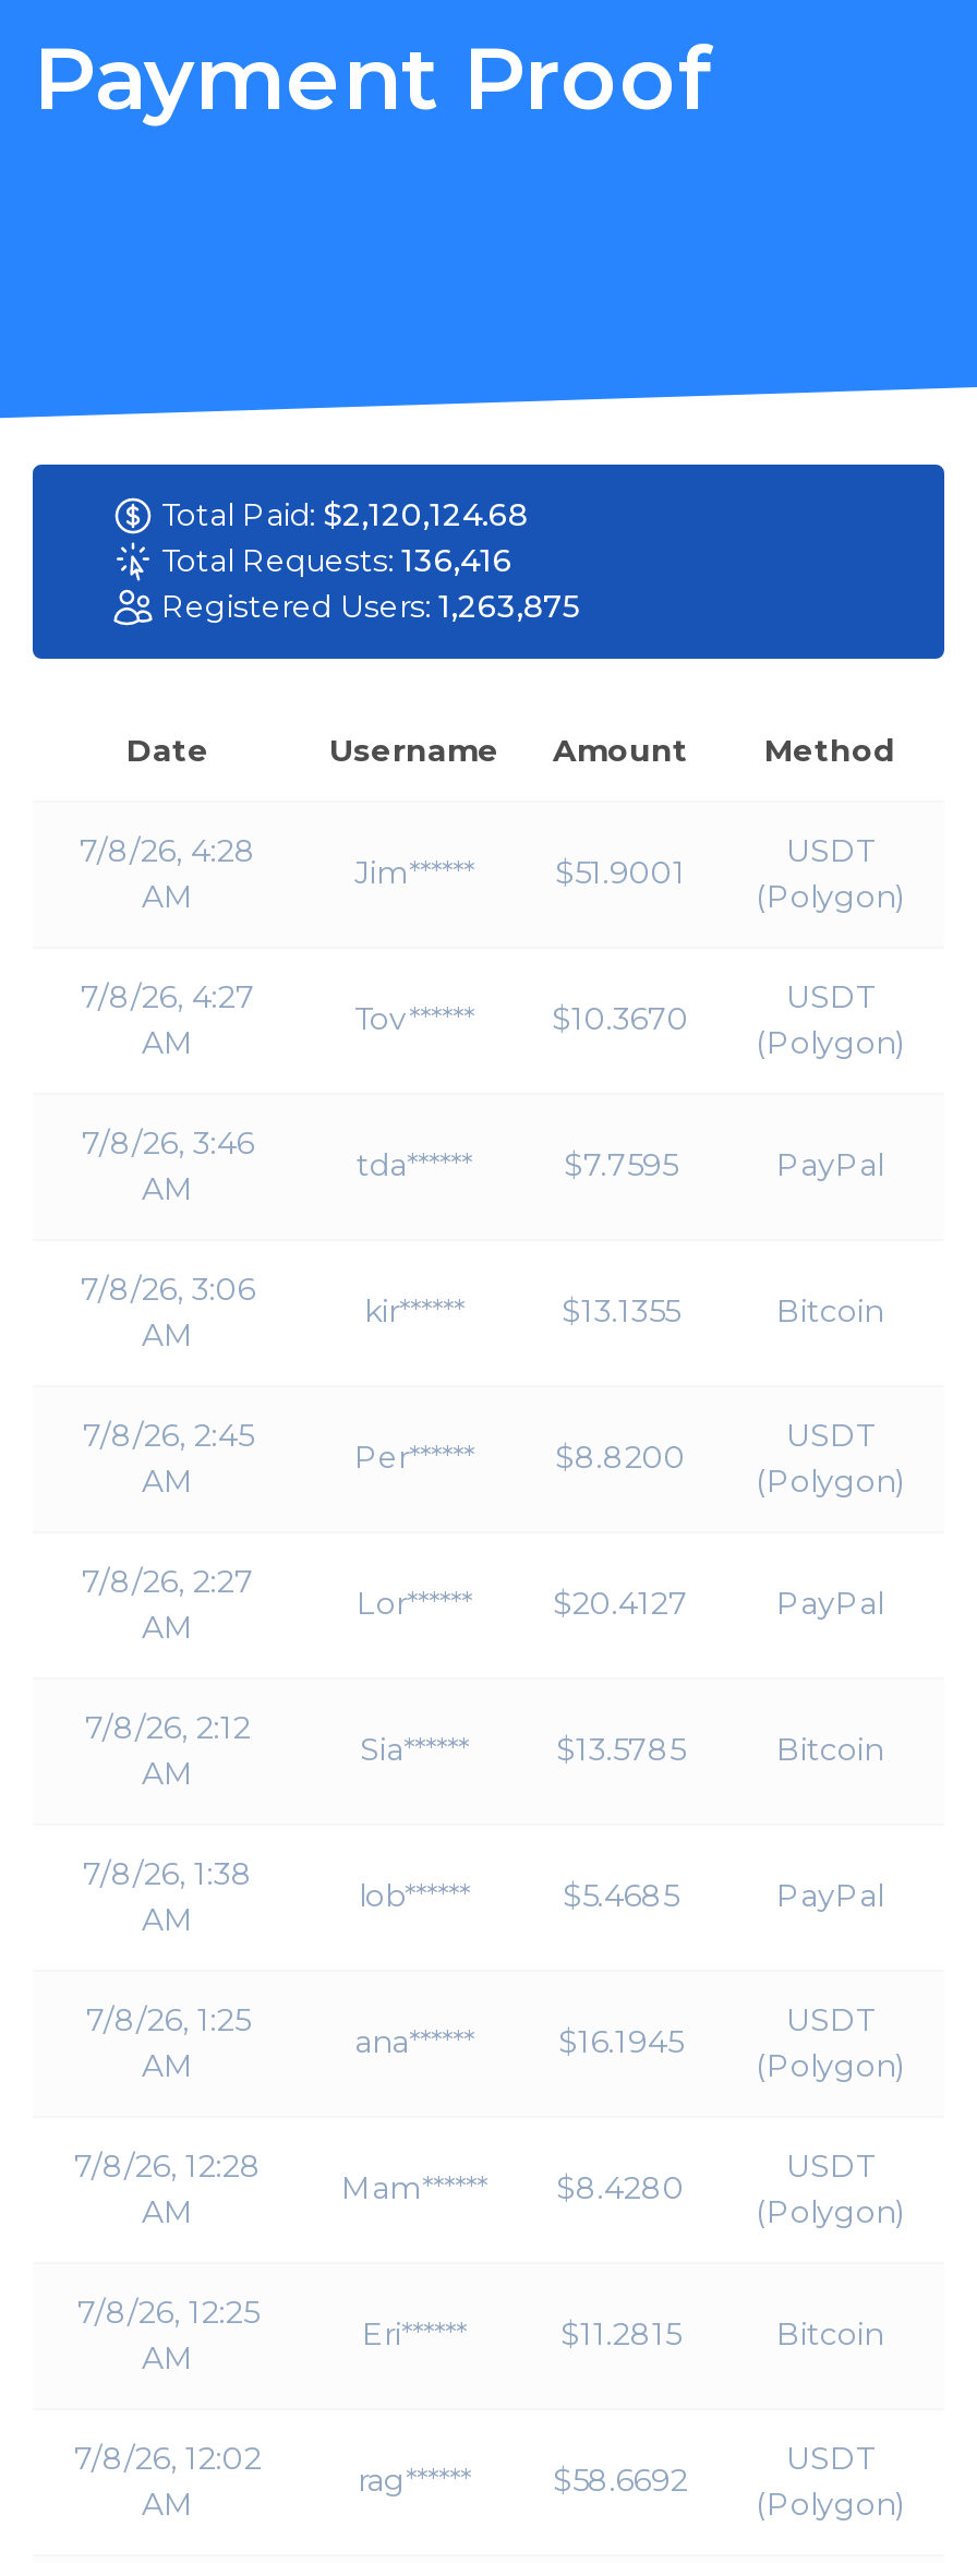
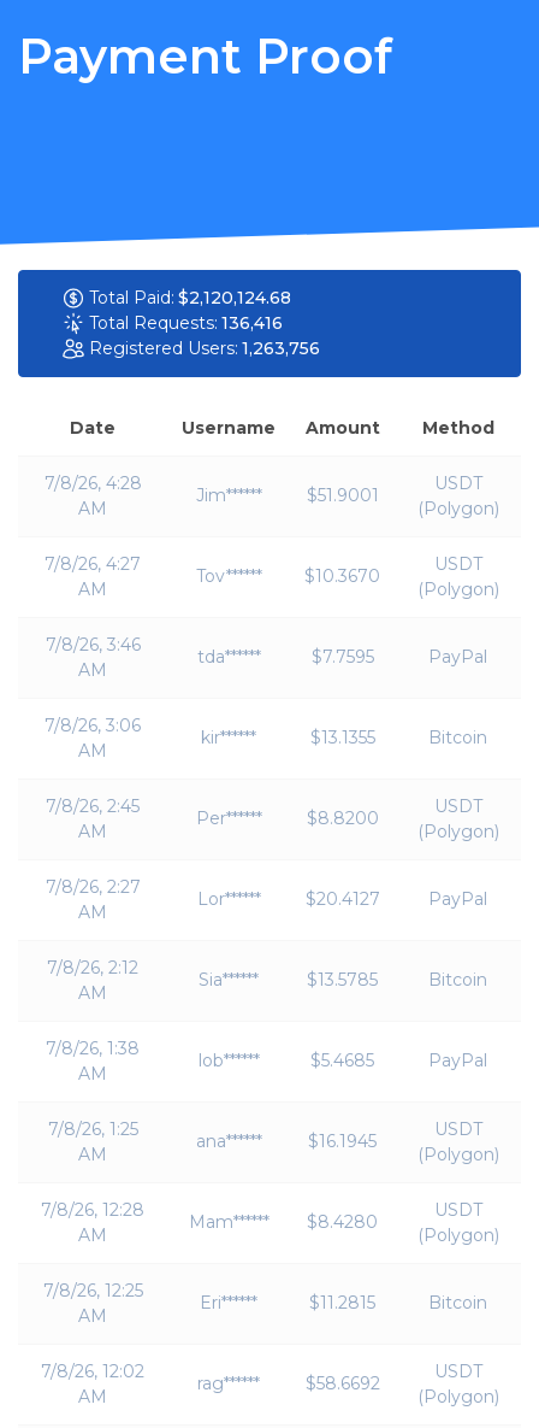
[161,587,580,626] Registered Users: 1,263,875 -> [89,337,320,359] Registered Users: 1,263,756

